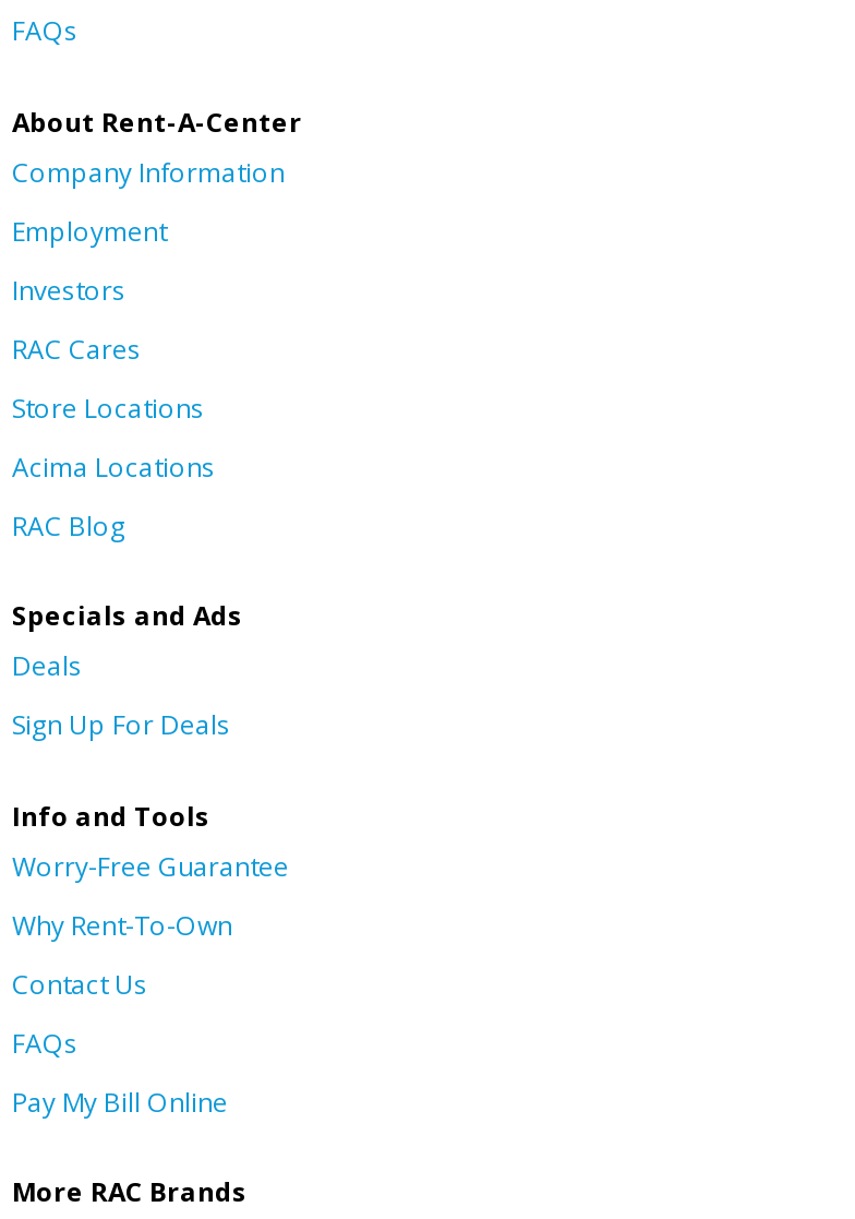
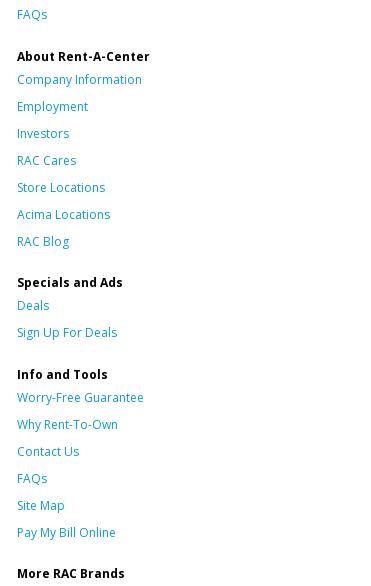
none -> [17,497,65,514] Site Map

